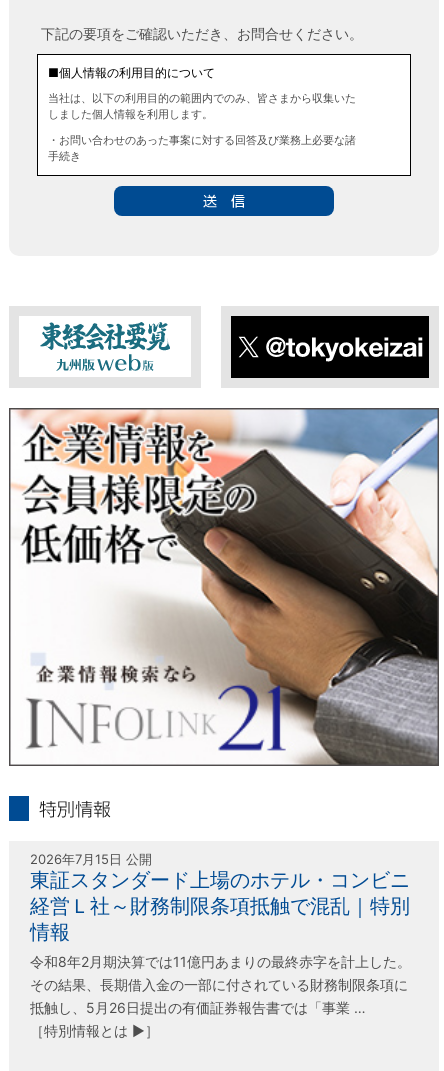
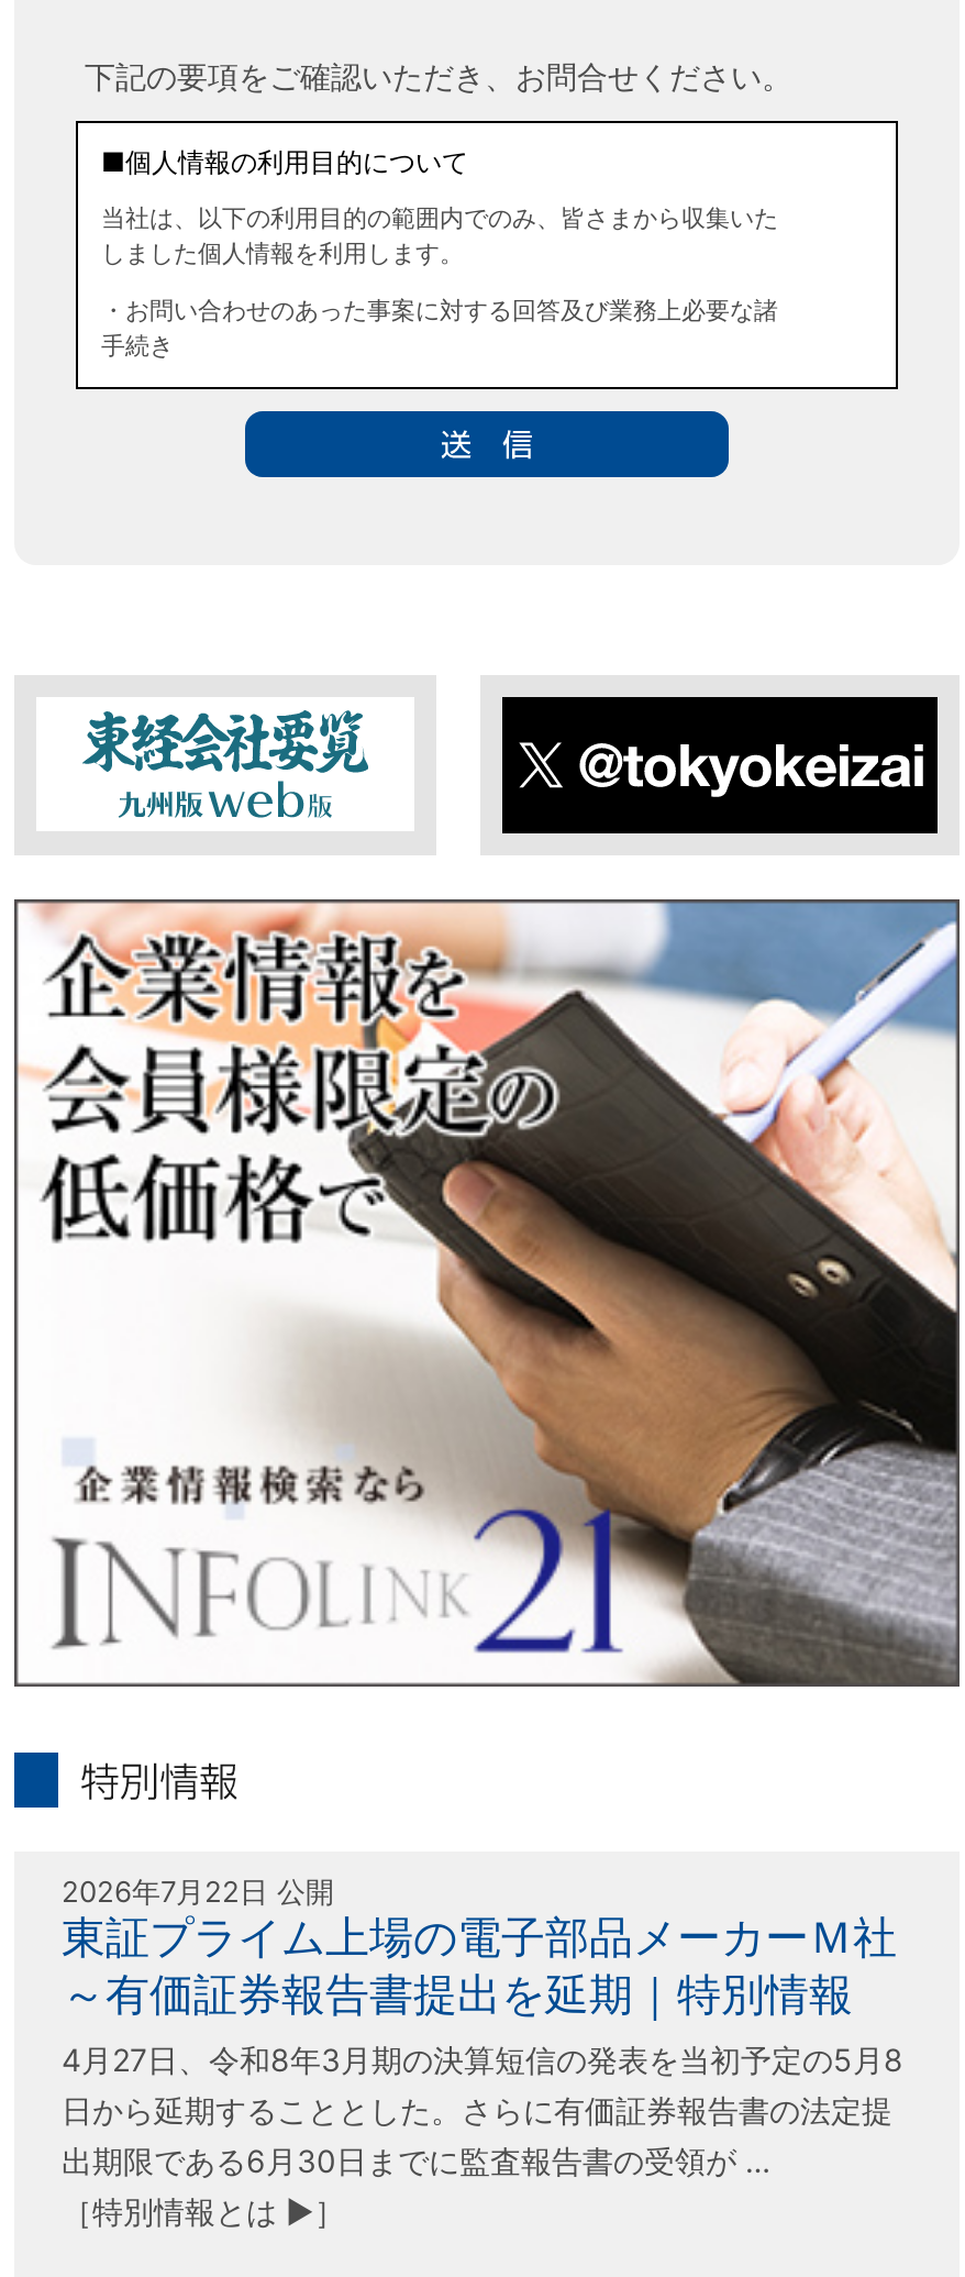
[30,851,411,1016] 2026年7月15日 公開 | 東証スタンダード上場のホテル・コンビニ | 経営Ｌ社～財務制限条項抵触で混乱｜特別 | 情報 | 令和8年2月期決算では11億円あまりの最終赤字を計上した。 | その結果、長期借入金の一部に付されている財務制限条項に | 抵触し、5月26日提出の有価証券報告書では「事業 … -> [62,1874,903,2180] 2026年7月22日 公開 | 東証プライム上場の電子部品メーカーＭ社 | ～有価証券報告書提出を延期｜特別情報 | 4月27日、令和8年3月期の決算短信の発表を当初予定の5月8 | 日から延期することとした。さらに有価証券報告書の法定提 | 出期限である6月30日までに監査報告書の受領が …

